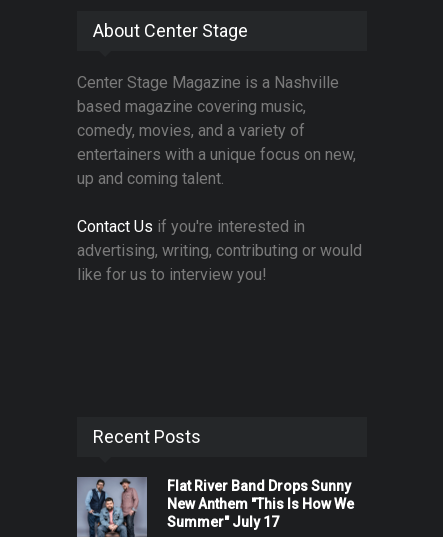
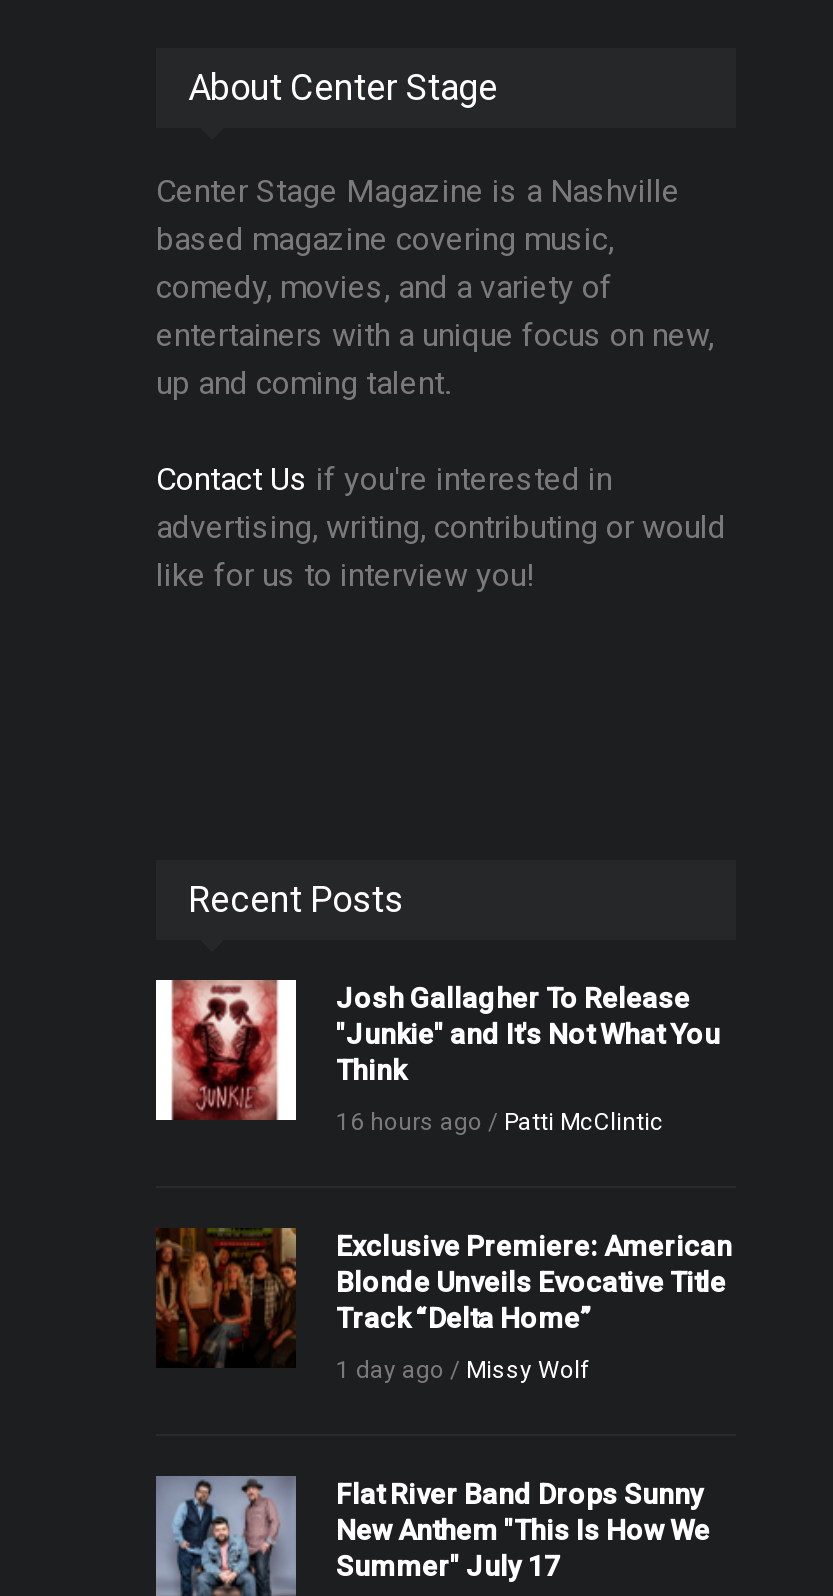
none -> [154,978,720,1137] [image] | Josh Gallagher To Release | "Junkie" and It's Not What You | Think | 16 hours ago / Patti McClintic
none -> [156,1226,732,1385] [image] | Exclusive Premiere: American | Blonde Unveils Evocative Title | Track “Delta Home” | 1 day ago / Missy Wolf

